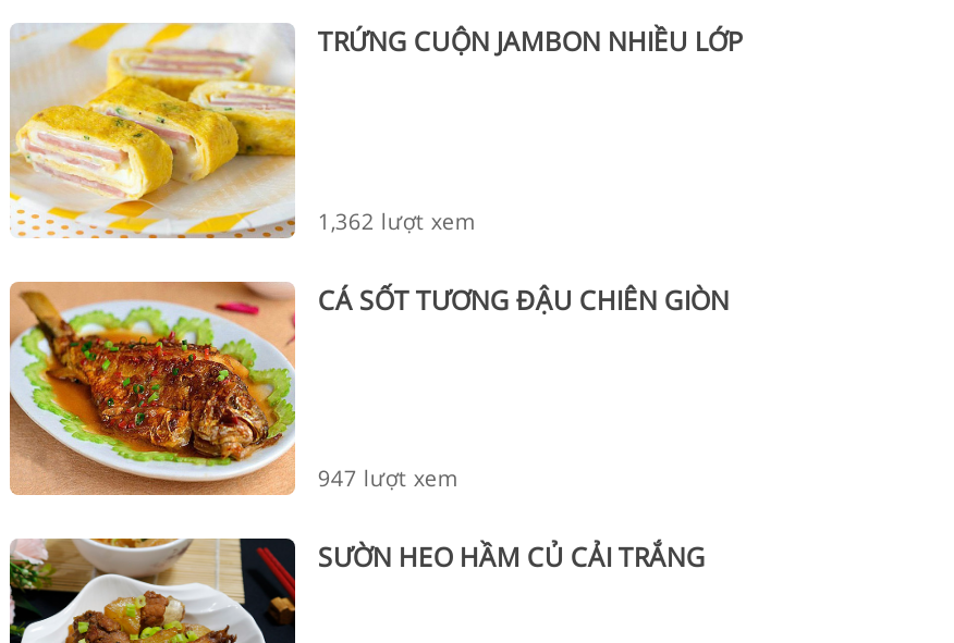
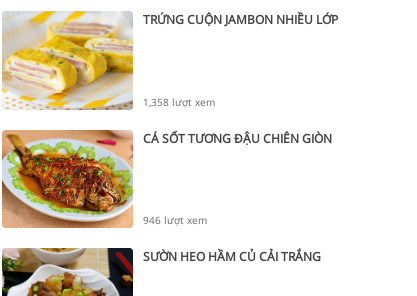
[318,205,475,235] 1,362 lượt xem -> [143,95,215,109] 1,358 lượt xem
[318,463,457,493] 947 lượt xem -> [143,213,207,227] 946 lượt xem

